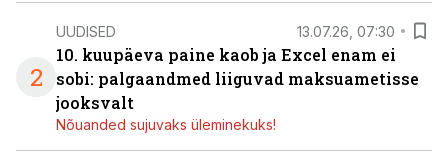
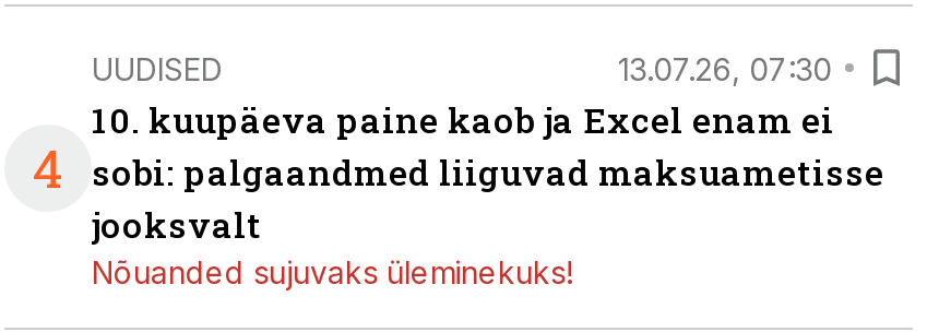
[29,60,419,92] 2 sobi: palgaandmed liiguvad maksuametisse -> [33,132,884,202] 4 sobi: palgaandmed liiguvad maksuametisse

